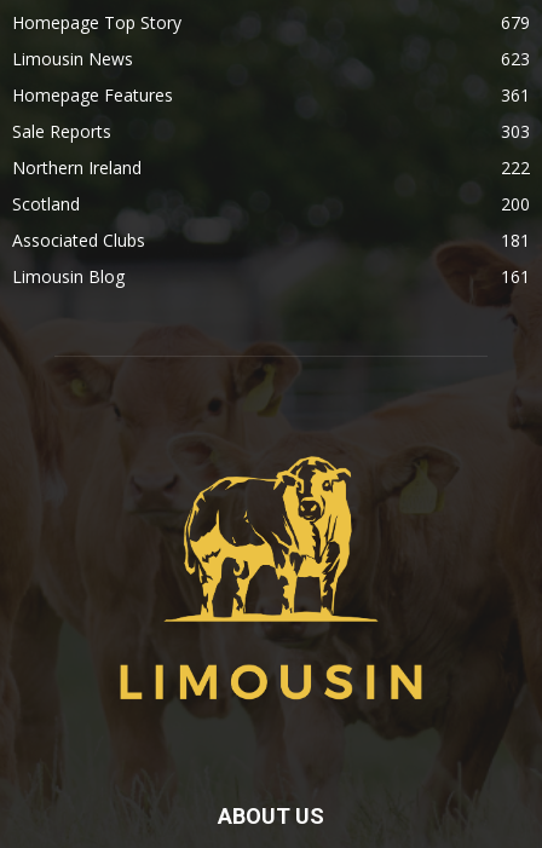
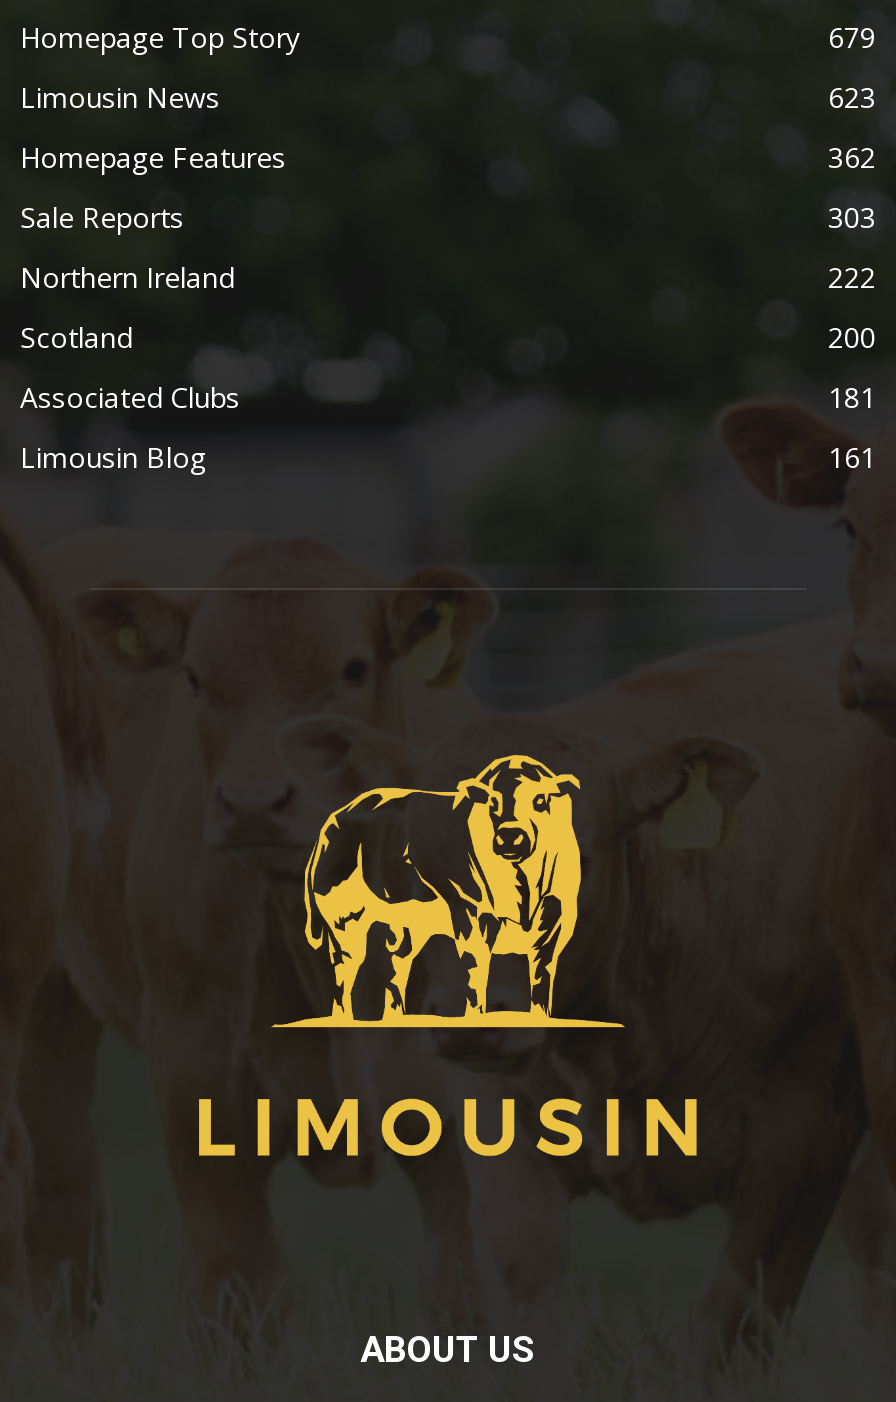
[501,83,530,106] 361 -> [828,138,876,176] 362

